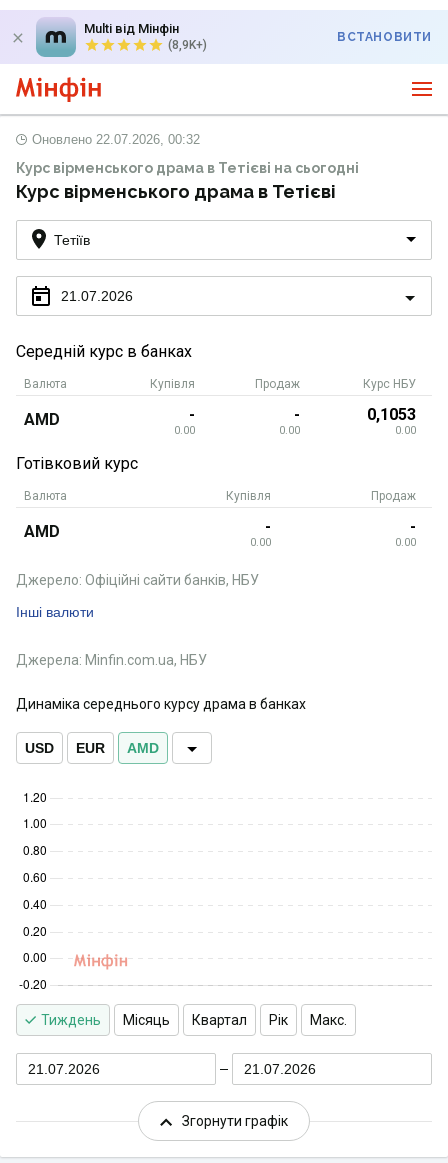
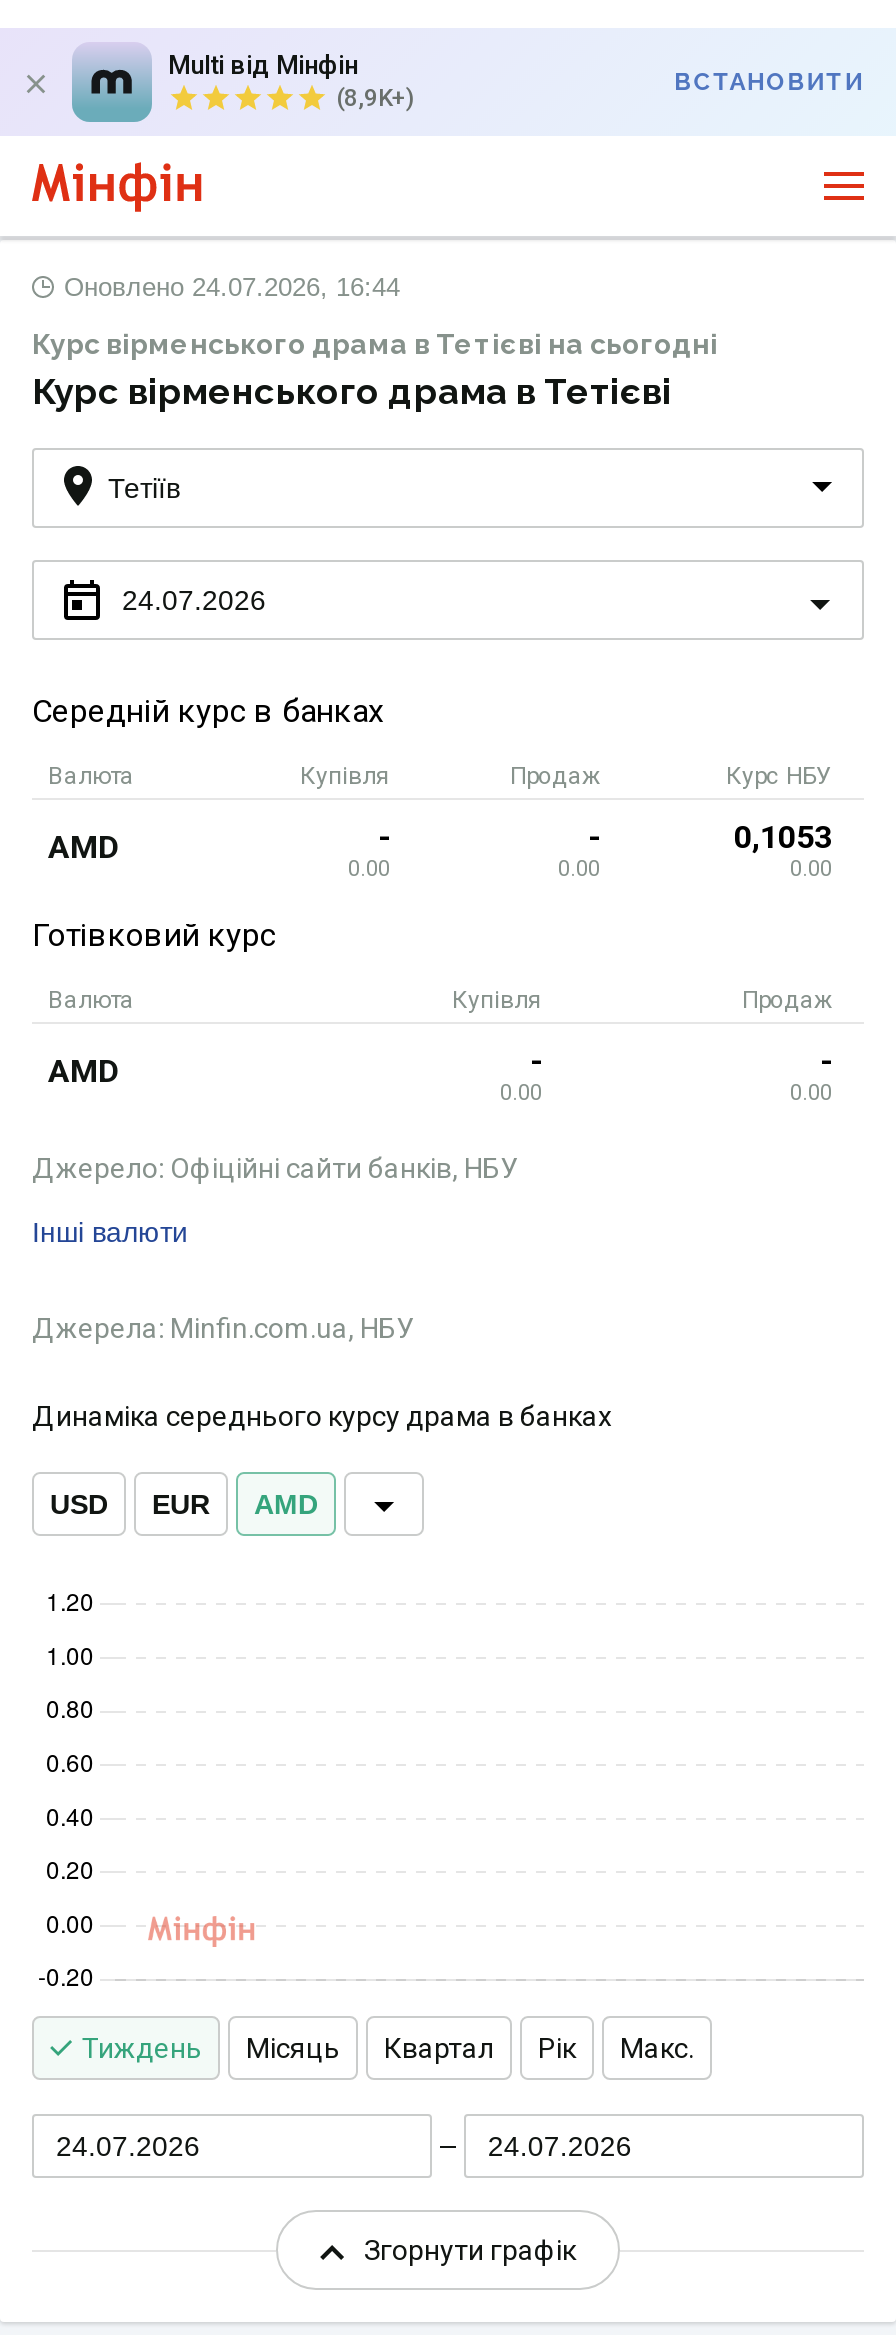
[32,132,200,147] Оновлено 22.07.2026, 00:32 -> [64,272,400,302] Оновлено 24.07.2026, 16:44
[61,287,133,303] 21.07.2026 -> [122,583,266,615] 24.07.2026
[28,1060,100,1076] 21.07.2026 -> [56,2129,200,2161] 24.07.2026
[244,1060,316,1076] 21.07.2026 -> [488,2129,632,2161] 24.07.2026

